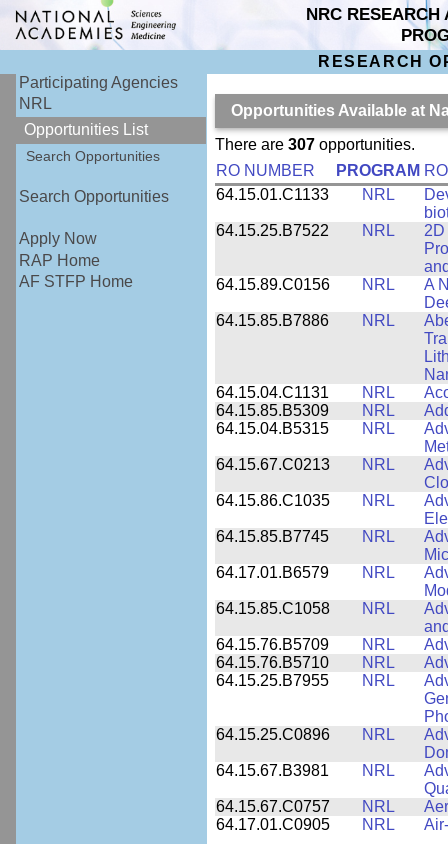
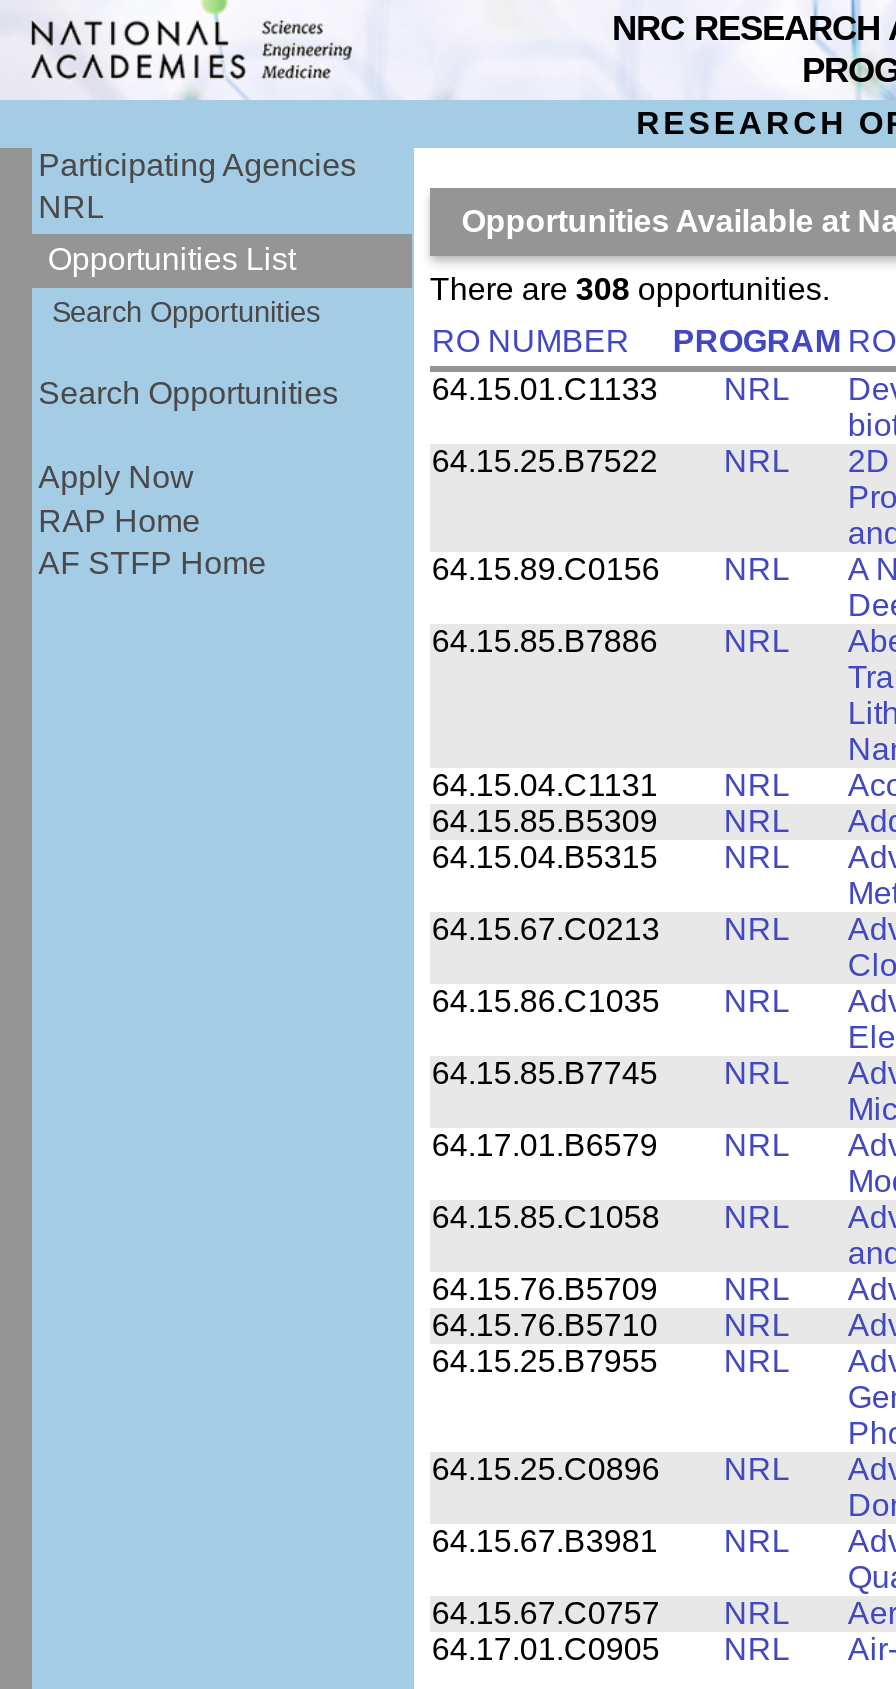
[215,136,415,153] There are 307 opportunities. -> [430,272,830,306] There are 308 opportunities.

